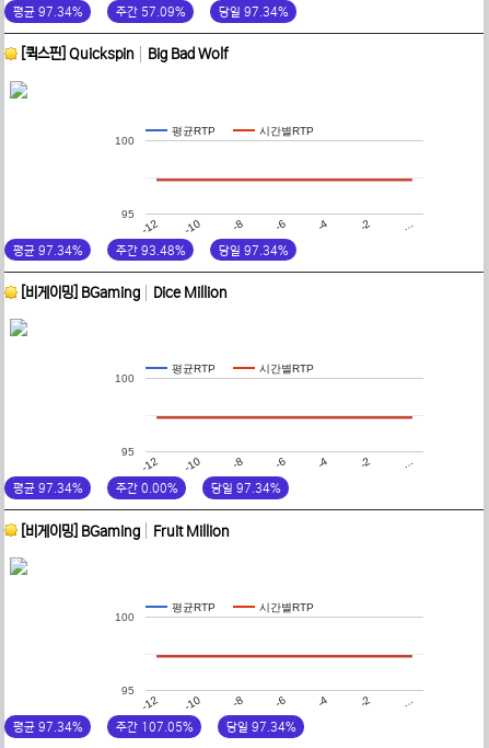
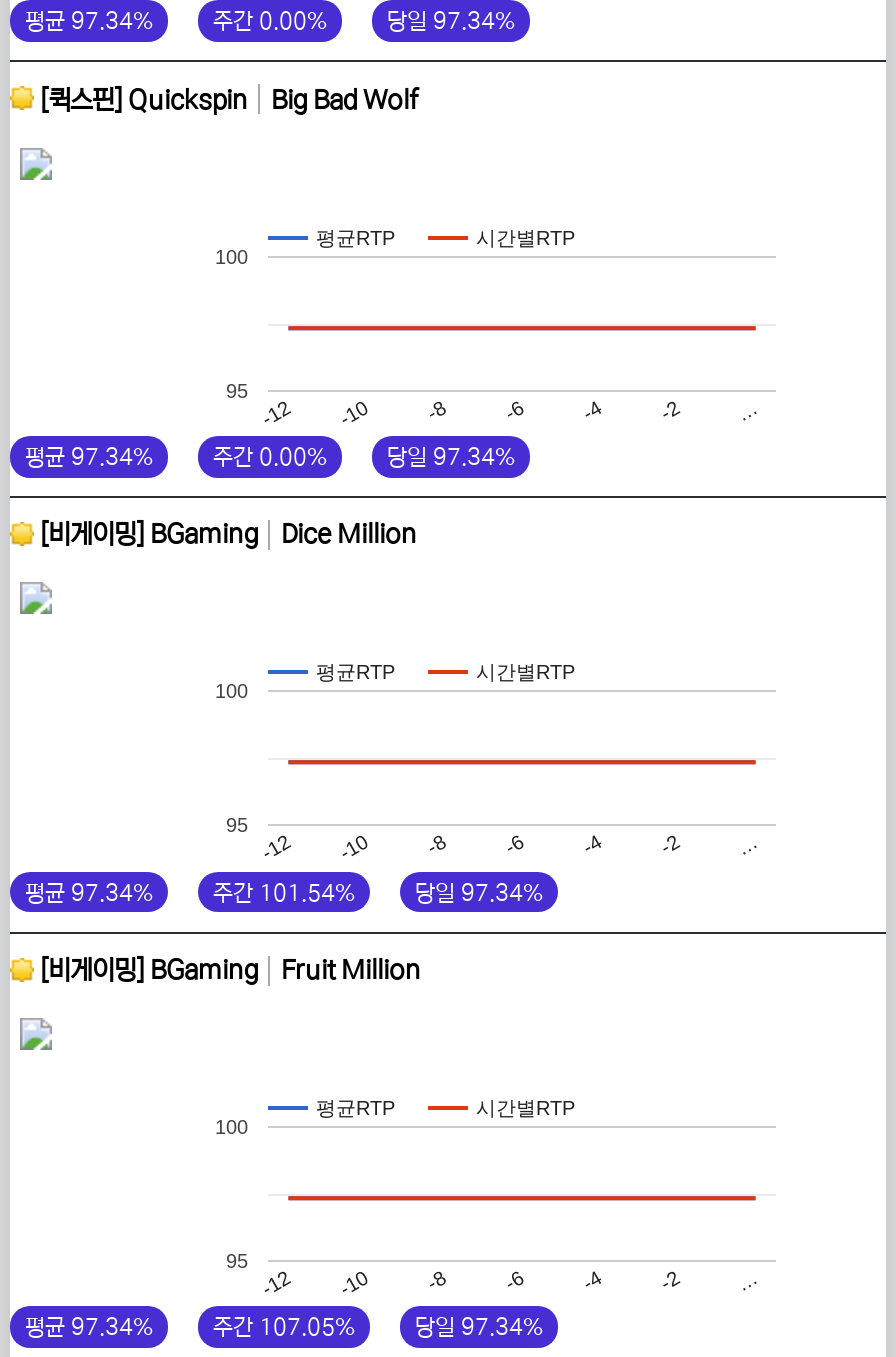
[115,4,185,19] 주간 57.09% -> [213,8,327,34] 주간 0.00%
[115,243,185,257] 주간 93.48% -> [213,443,327,469] 주간 0.00%
[115,481,178,495] 주간 0.00% -> [213,878,355,904] 주간 101.54%

